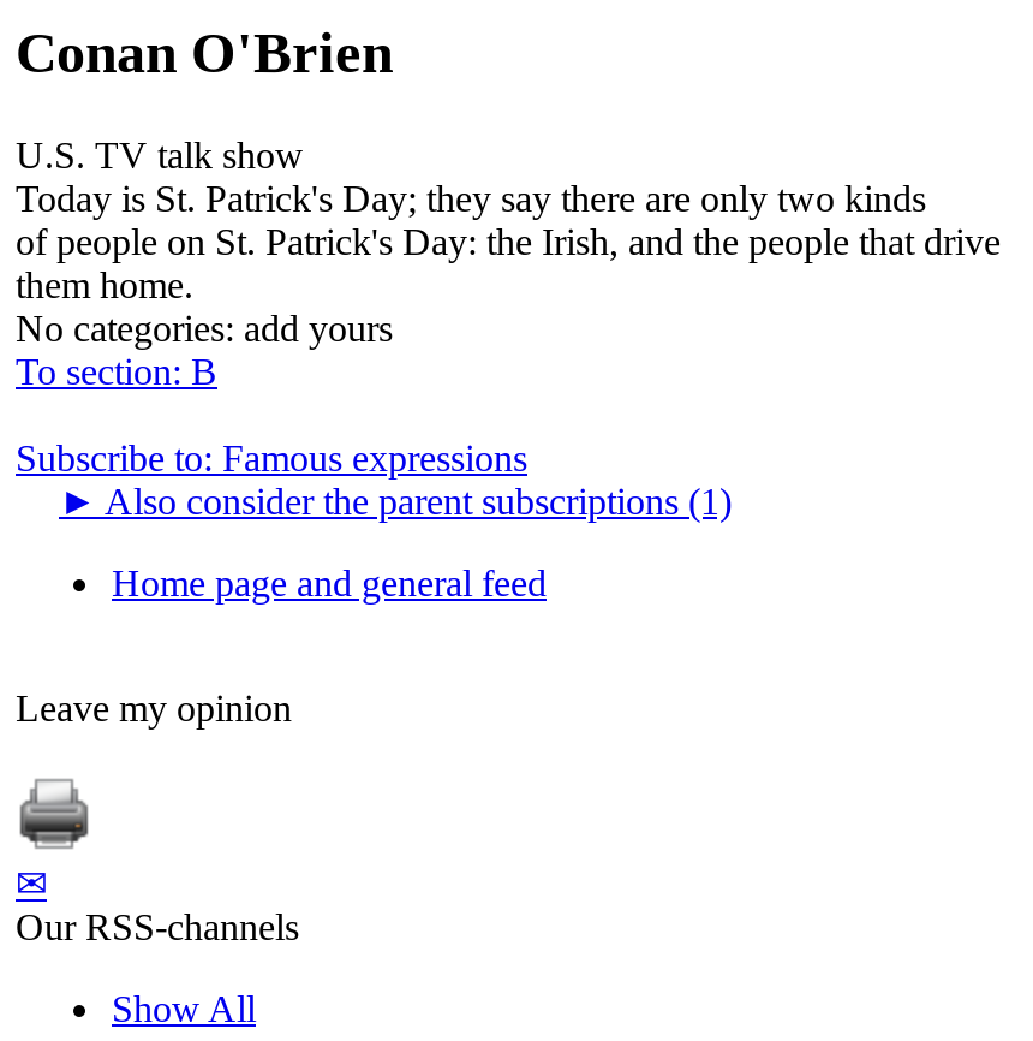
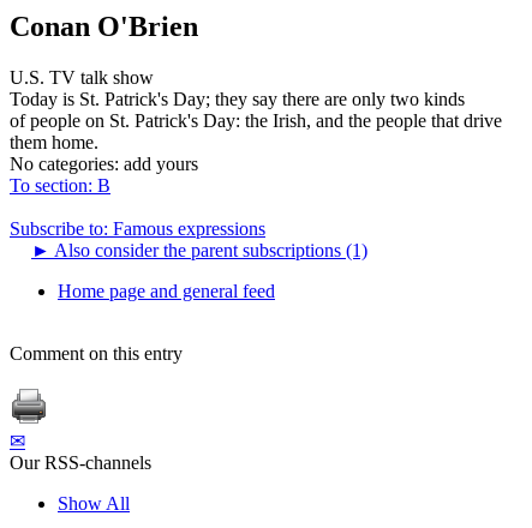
[16,687,292,728] Leave my opinion -> [10,343,183,363] Comment on this entry

